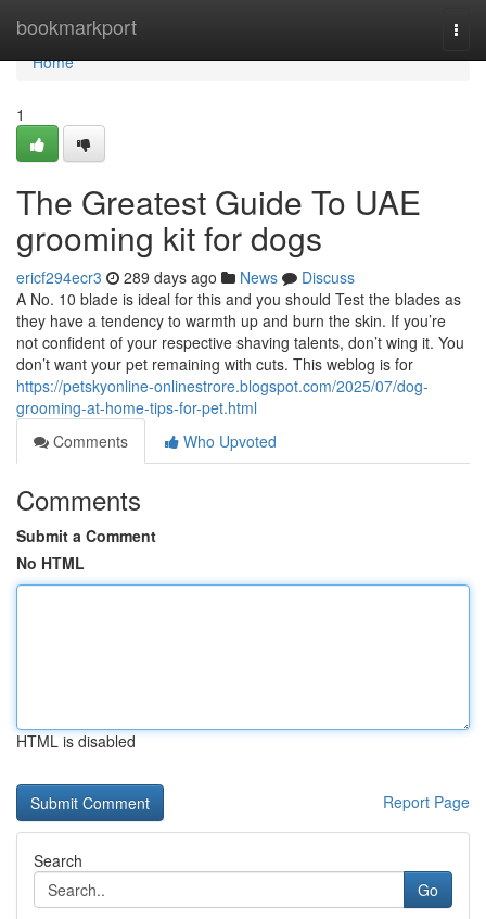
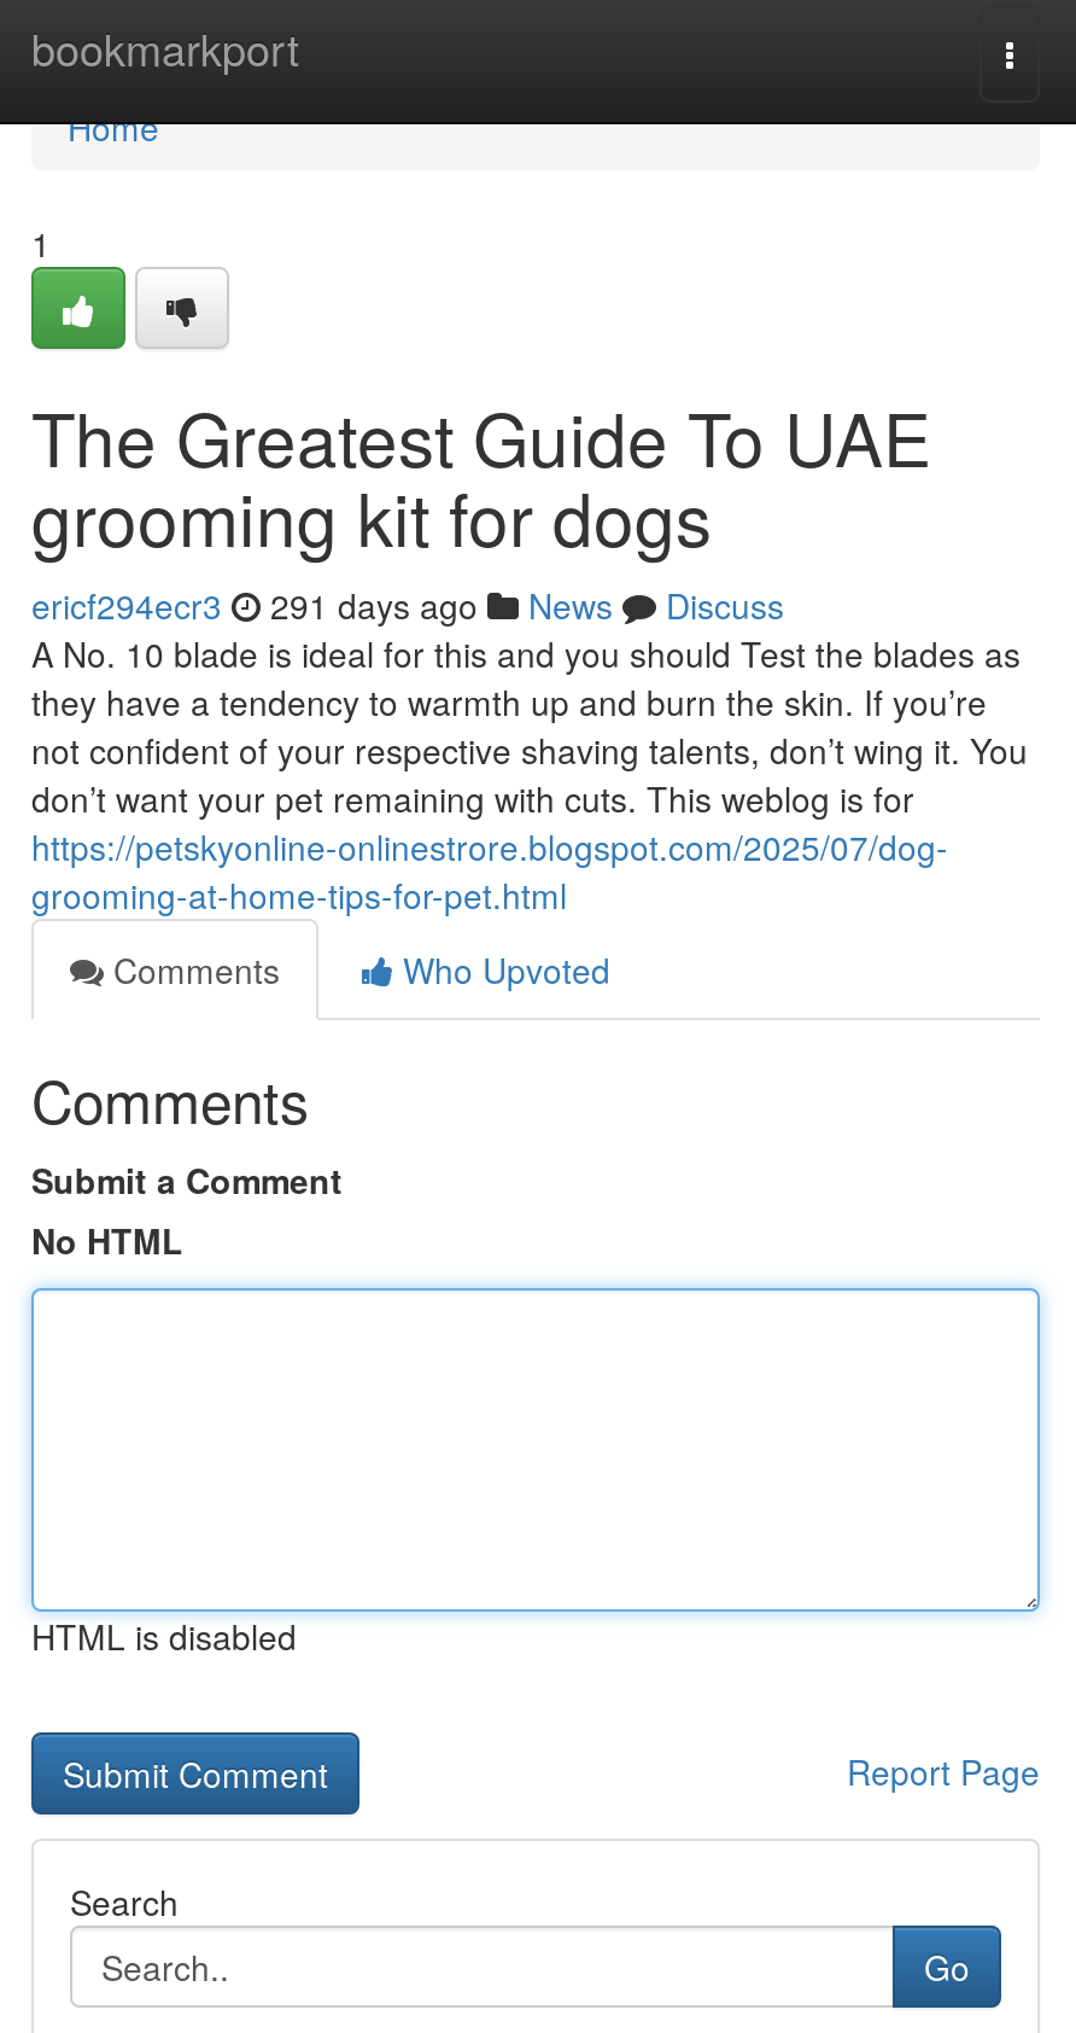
[16,266,355,288] ericf294ecr3 289 days ago News Discuss -> [31,581,784,629] ericf294ecr3 291 days ago News Discuss

